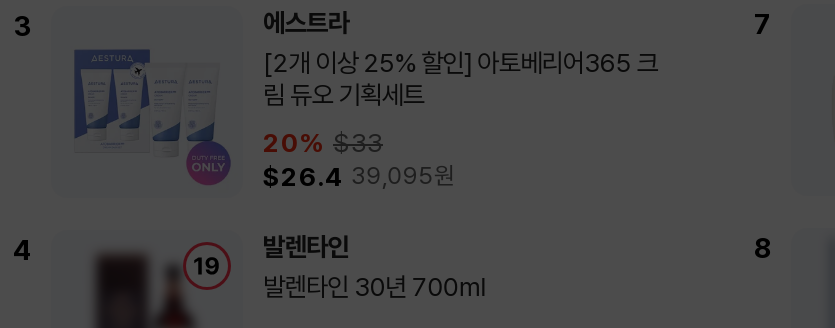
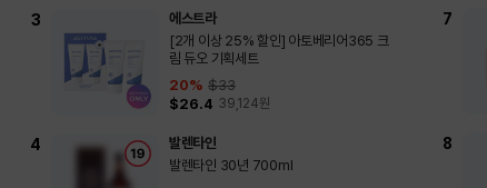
[263,163,454,193] $26.4 39,095원 -> [169,96,269,113] $26.4 39,124원

